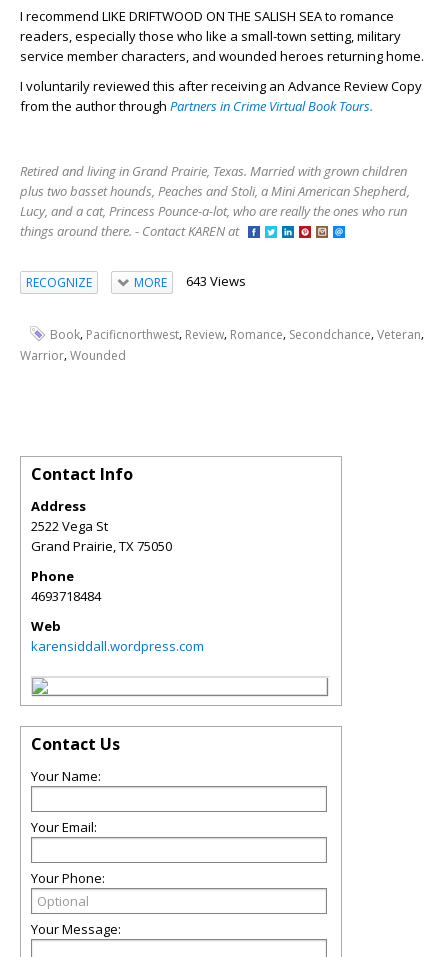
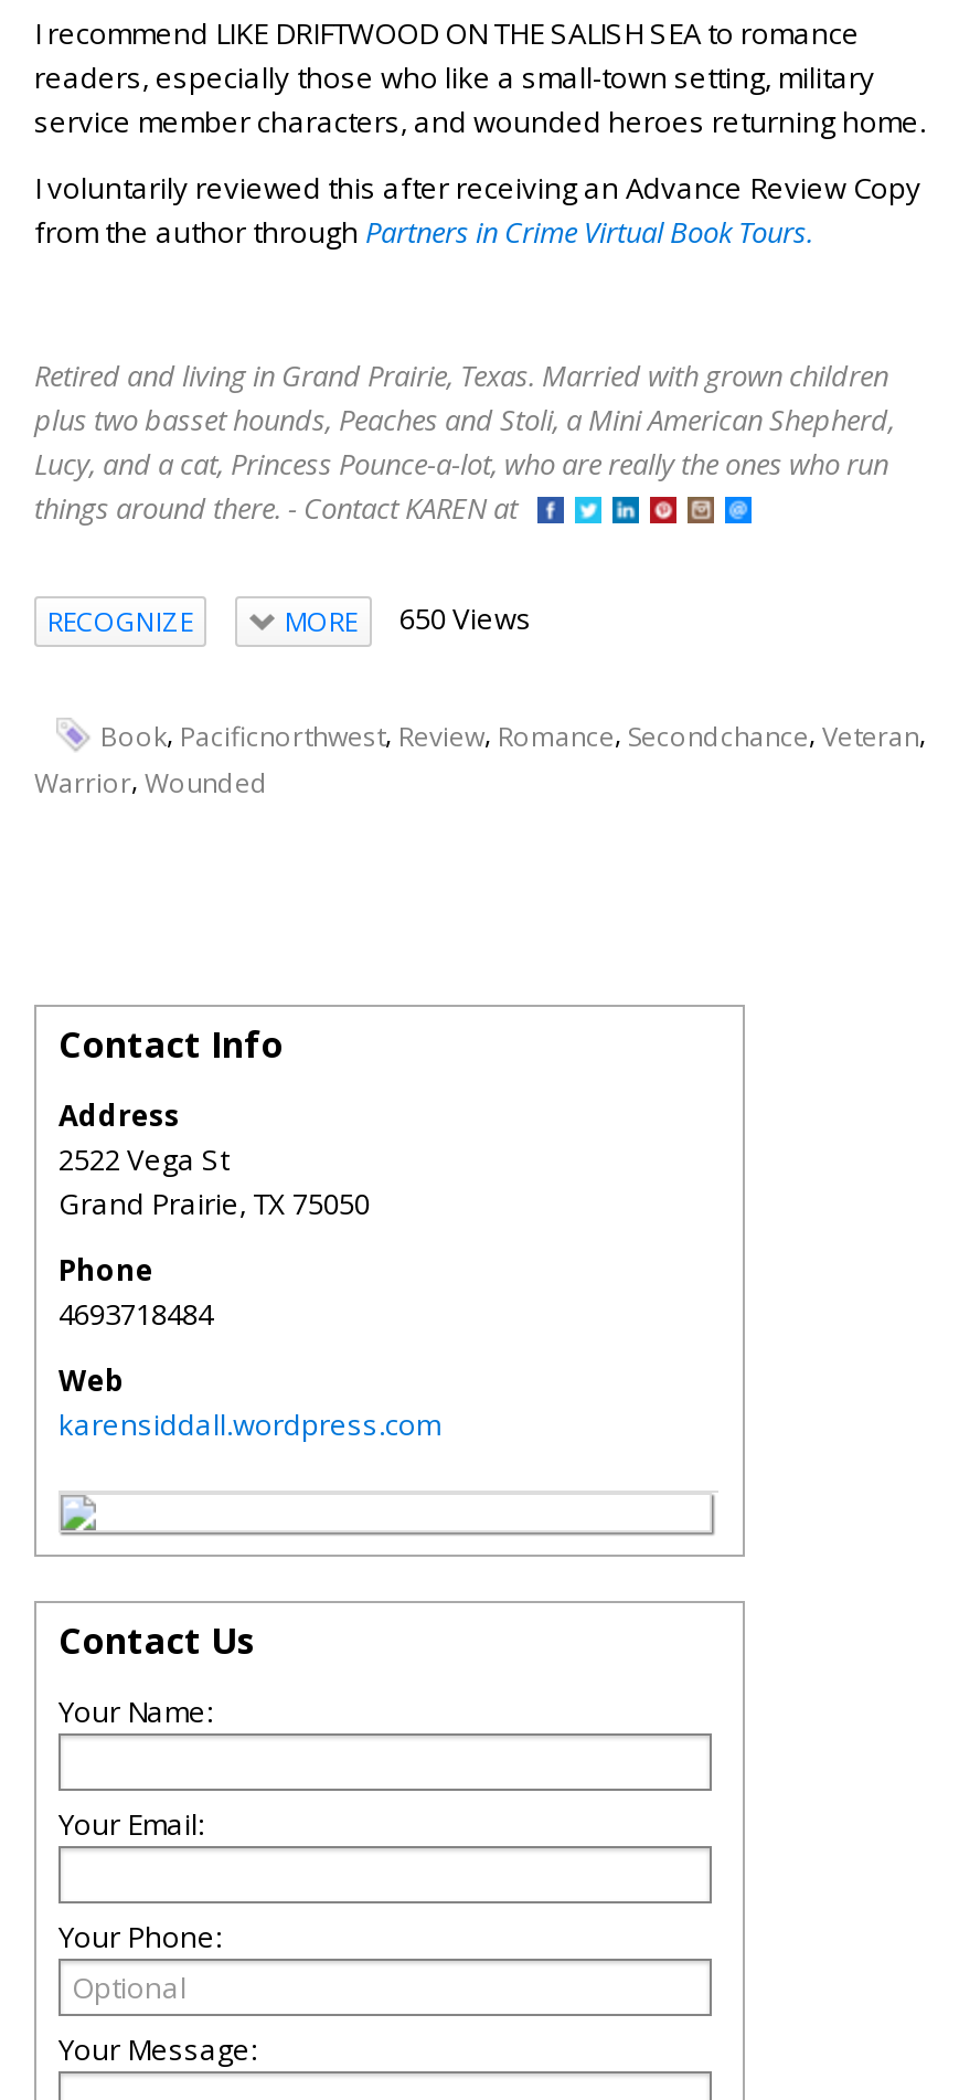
[133,272,245,291] MORE 643 Views -> [285,598,532,640] MORE 650 Views

